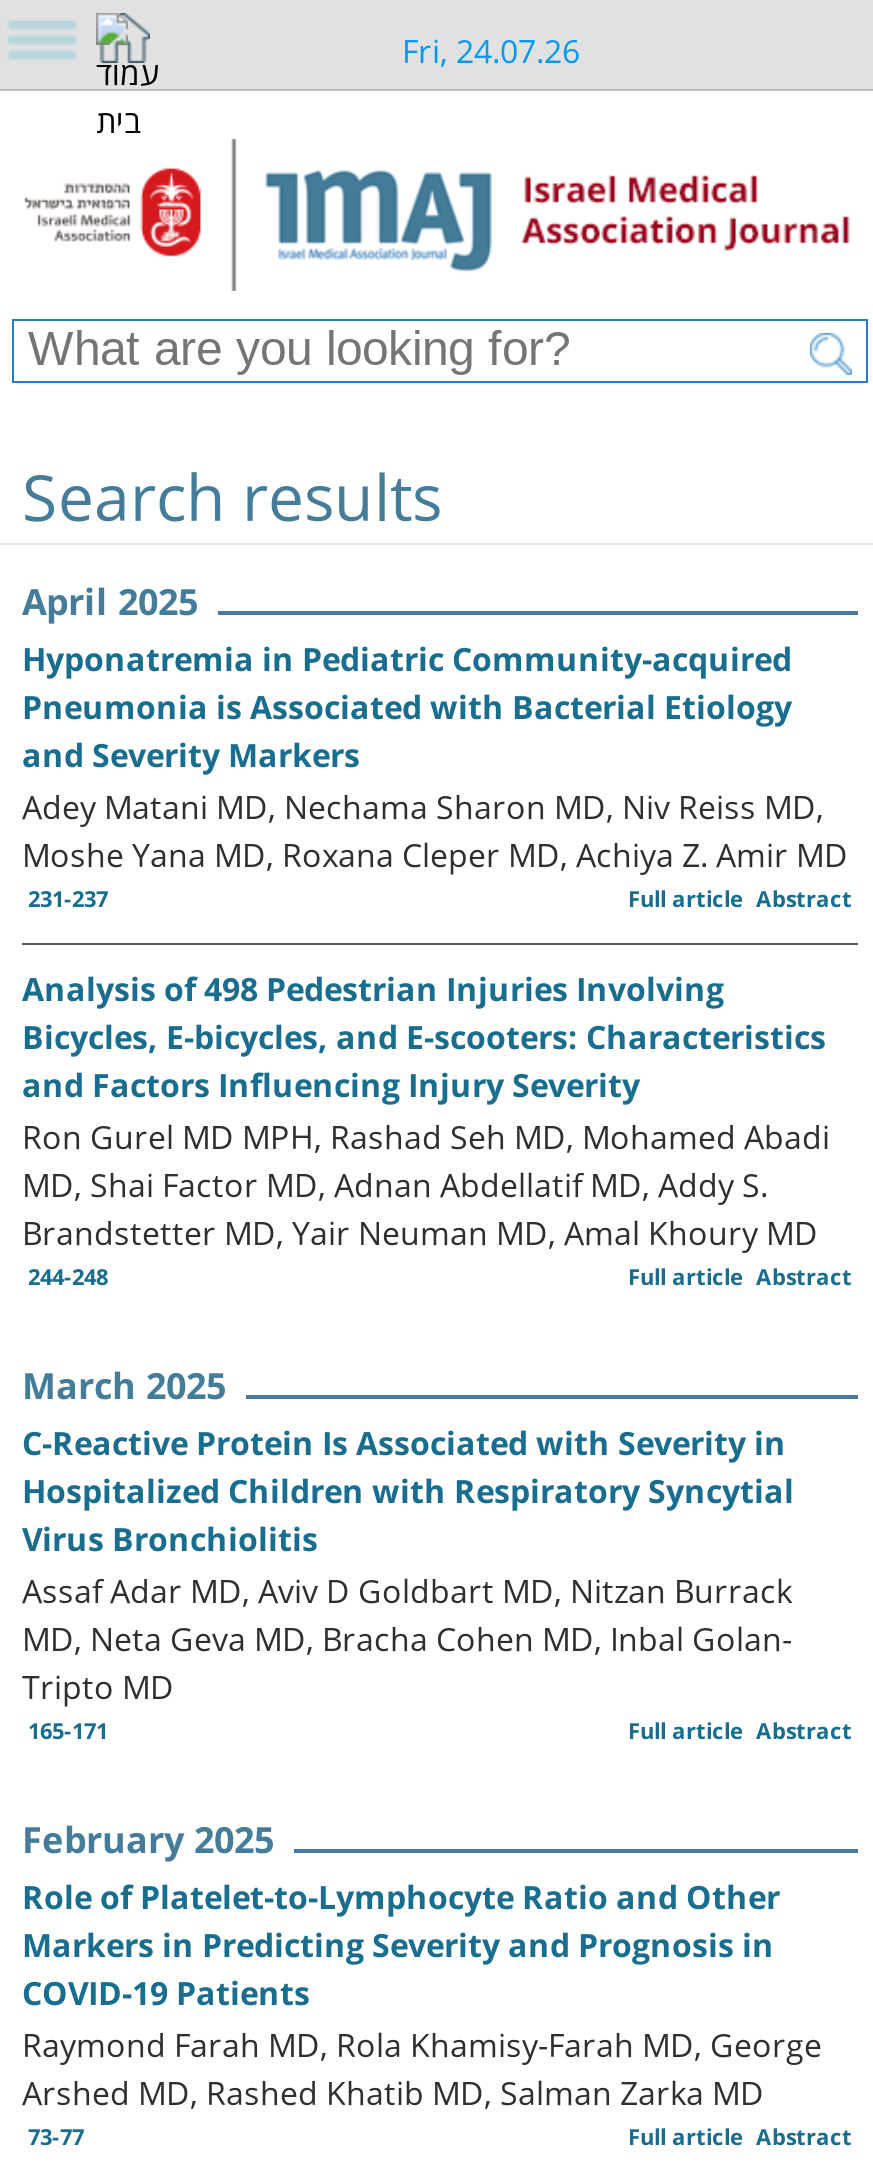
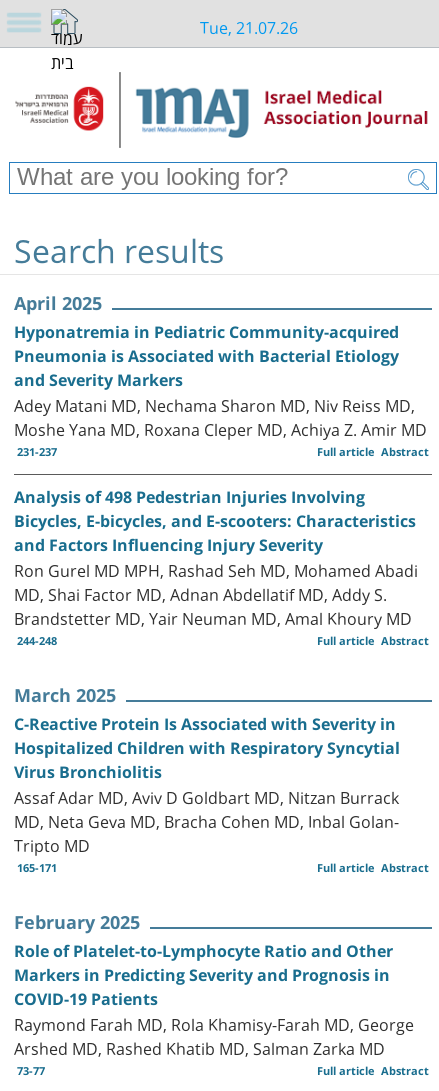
[402,13,580,79] Fri, 24.07.26 -> [199,9,297,42] Tue, 21.07.26

